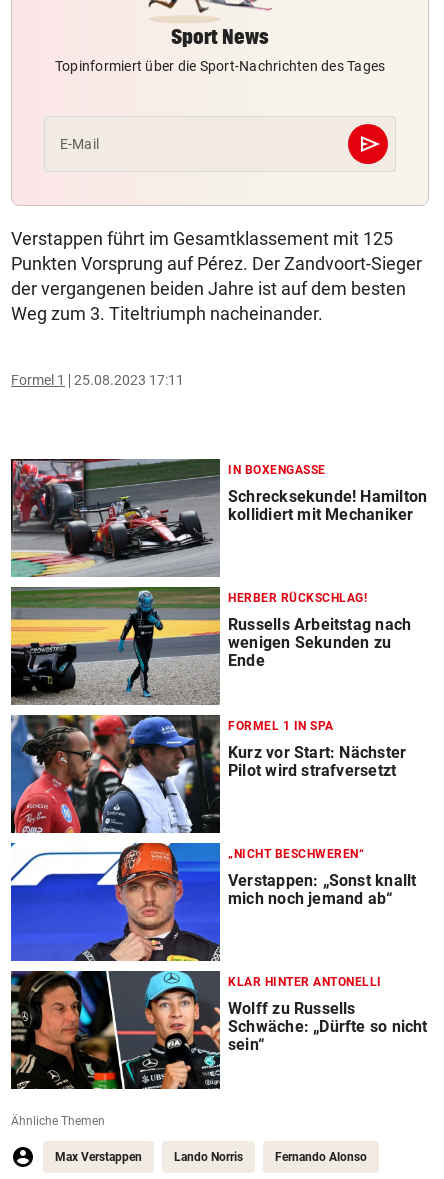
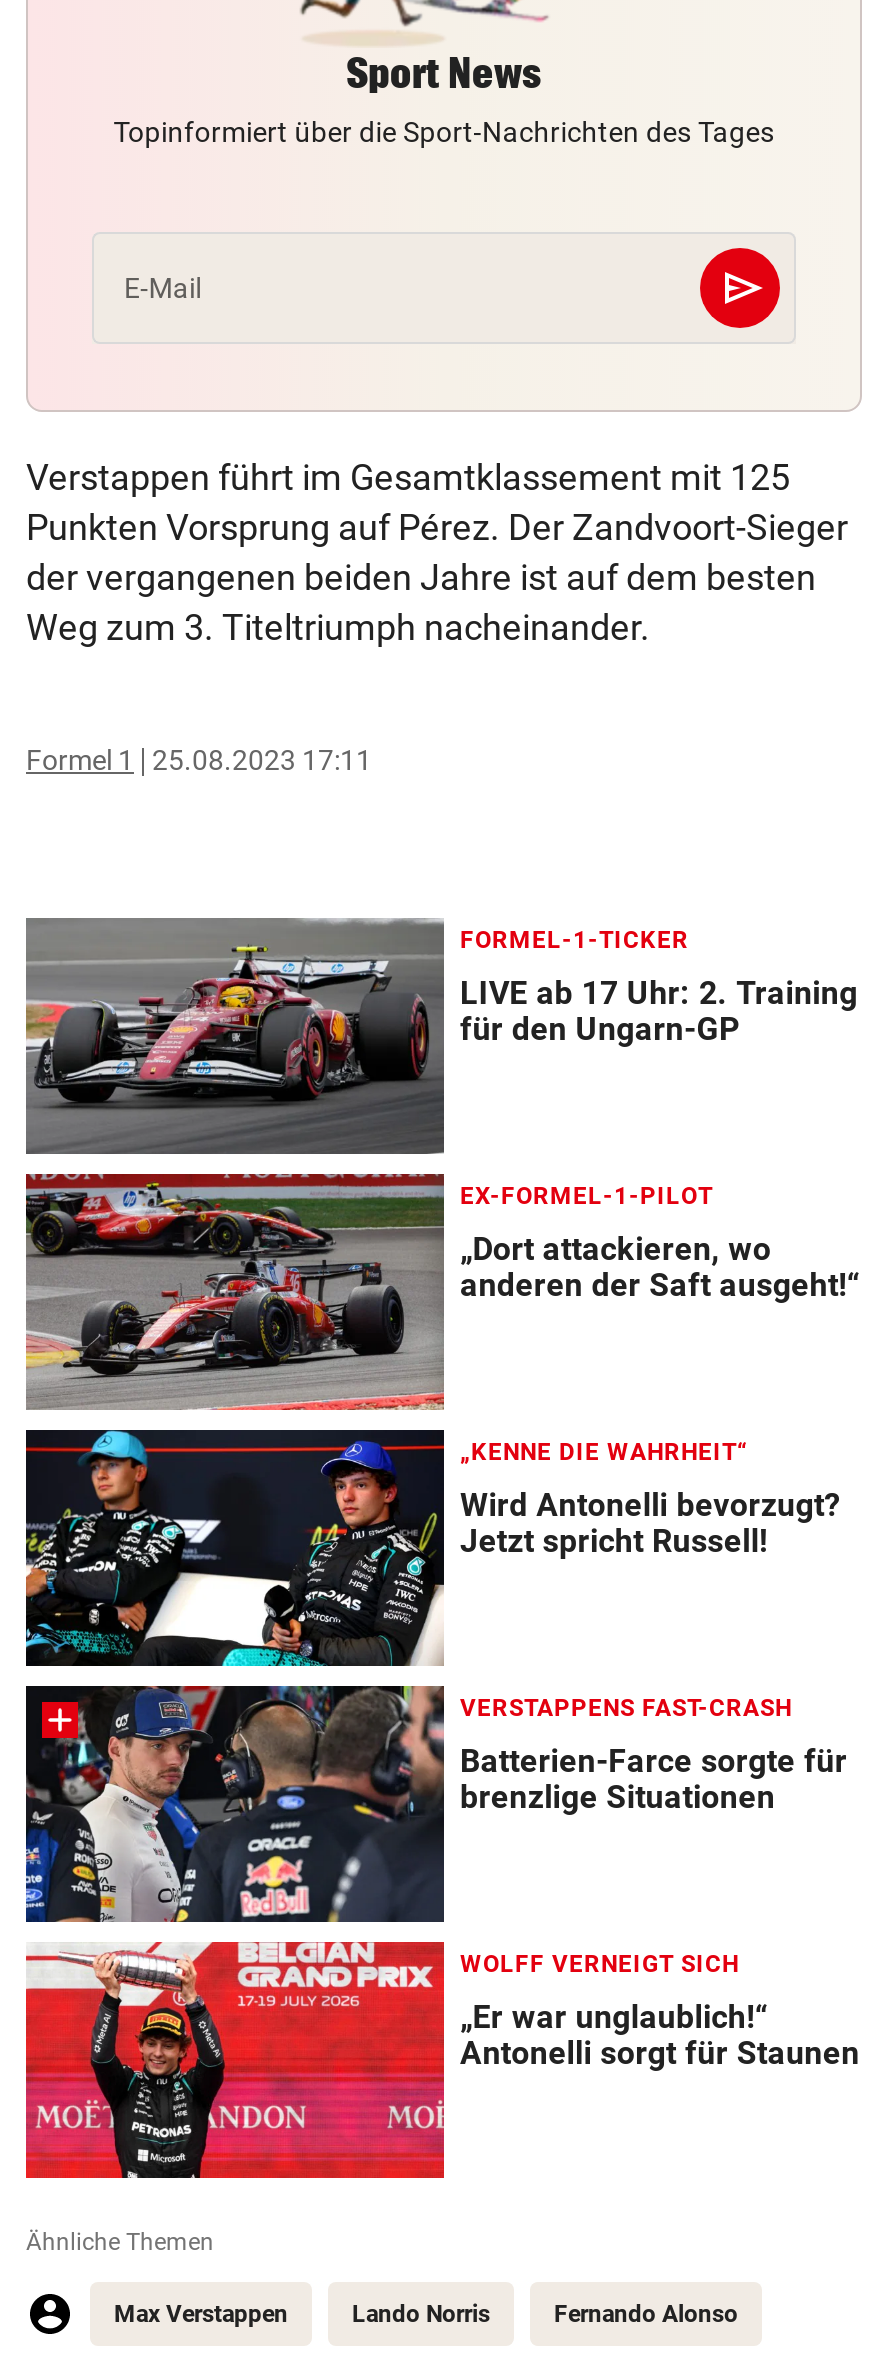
[10,458,325,577] [image] | IN BOXENGASSE -> [24,916,689,1156] [image] | FORMEL-1-TICKER
[228,487,427,524] Schrecksekunde! Hamilton | kollidiert mit Mechaniker -> [460,974,858,1048] LIVE ab 17 Uhr: 2. Training | für den Ungarn-GP
[10,586,367,706] [image] | HERBER RÜCKSCHLAG! -> [24,1172,713,1412] [image] | EX-FORMEL-1-PILOT
[228,615,411,670] Russells Arbeitstag nach | wenigen Sekunden zu | Ende -> [460,1230,861,1304] „Dort attackieren, wo | anderen der Saft ausgeht!“
[10,714,333,834] [image] | FORMEL 1 IN SPA -> [24,1428,748,1668] [image] | „KENNE DIE WAHRHEIT“
[228,743,406,780] Kurz vor Start: Nächster | Pilot wird strafversetzt -> [460,1486,841,1560] Wird Antonelli bevorzugt? | Jetzt spricht Russell!
[10,842,364,962] [image] | „NICHT BESCHWEREN“ -> [24,1684,792,1924] [image] | VERSTAPPENS FAST-CRASH
[228,871,416,908] Verstappen: „Sonst knallt | mich noch jemand ab“ -> [460,1743,847,1817] Batterien-Farce sorgte für | brenzlige Situationen
[10,970,381,1090] [image] | KLAR HINTER ANTONELLI -> [24,1940,739,2180] [image] | WOLFF VERNEIGT SICH
[228,999,428,1054] Wolff zu Russells | Schwäche: „Dürfte so nicht | sein“ -> [460,1999,860,2073] „Er war unglaublich!“ | Antonelli sorgt für Staunen

